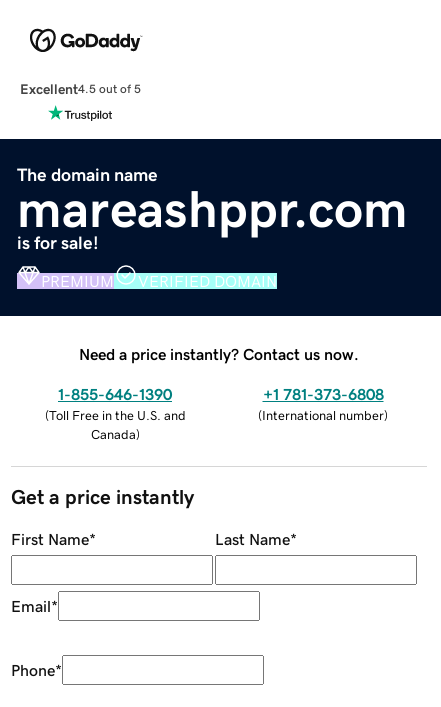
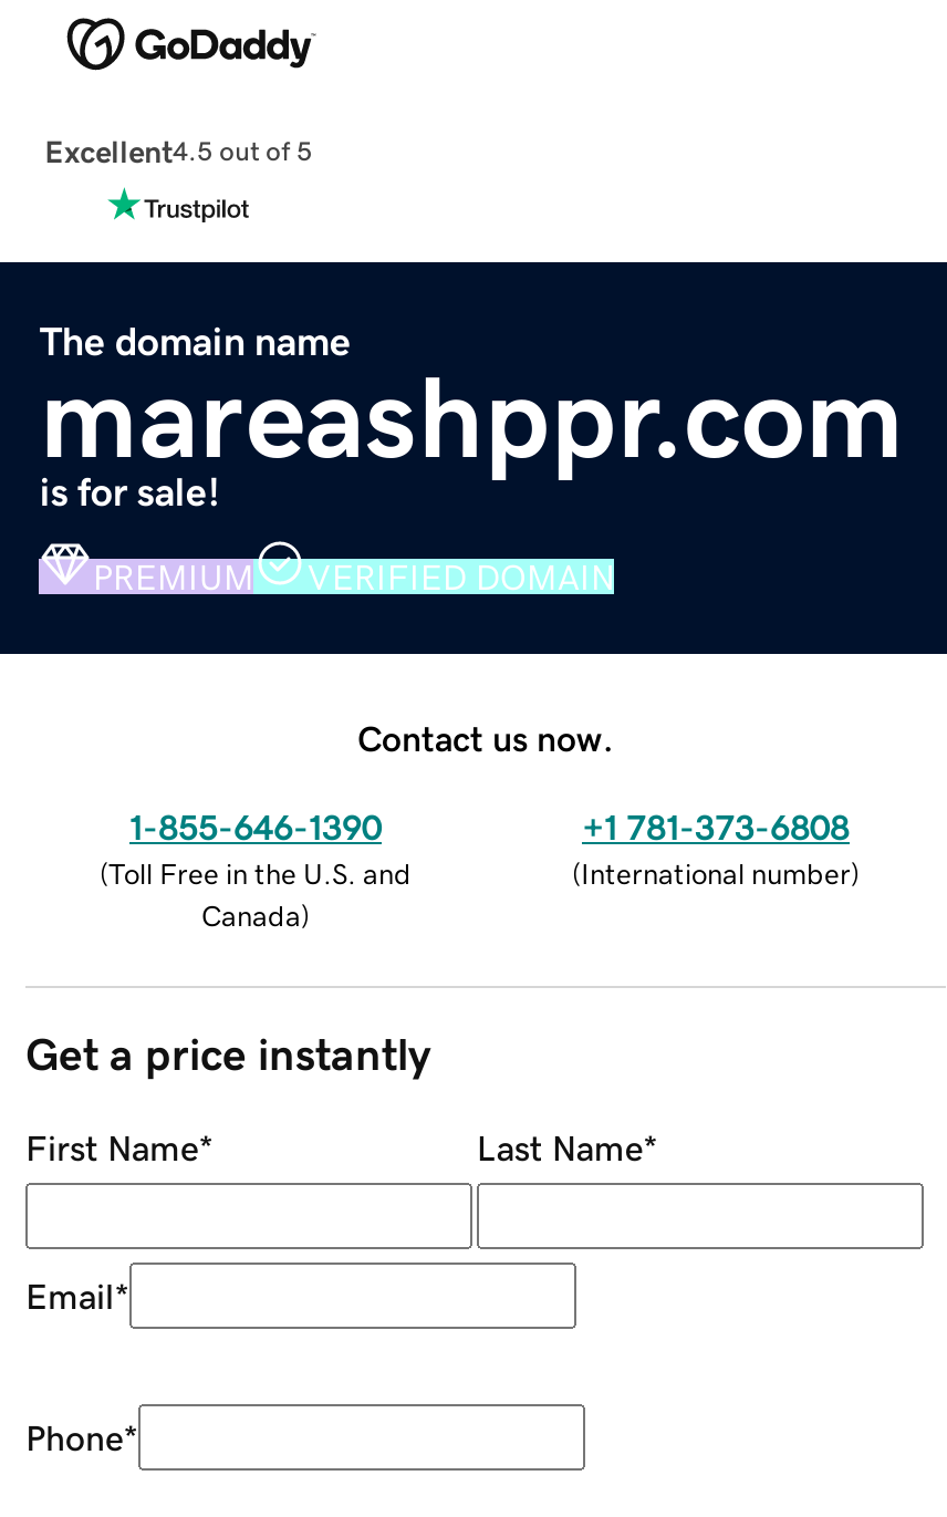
[79,346,359,362] Need a price instantly? Contact us now. -> [357,719,614,755] Contact us now.

